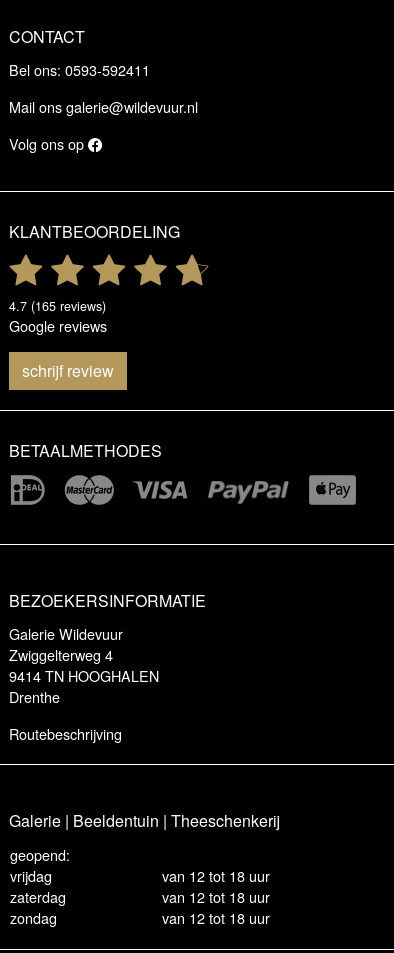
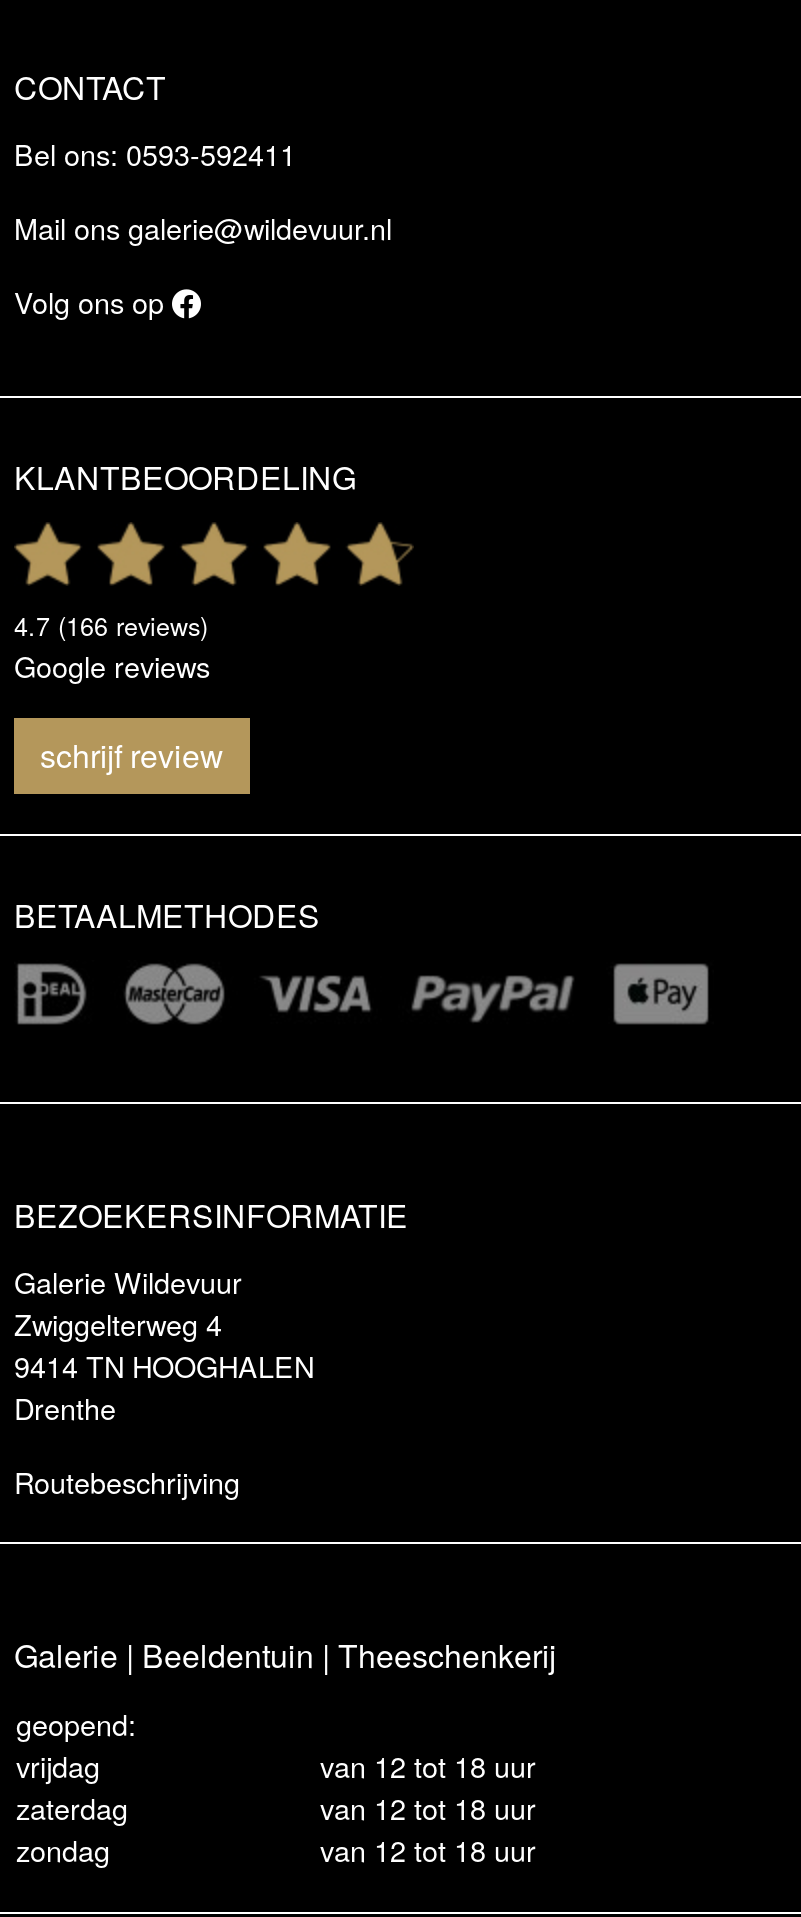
[9,297,106,315] 4.7 (165 reviews) -> [14,608,208,644] 4.7 (166 reviews)

